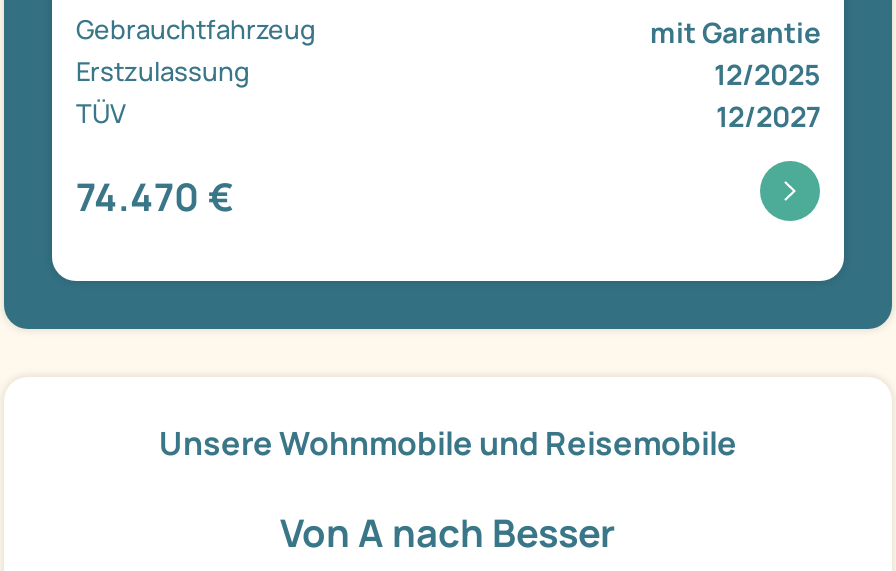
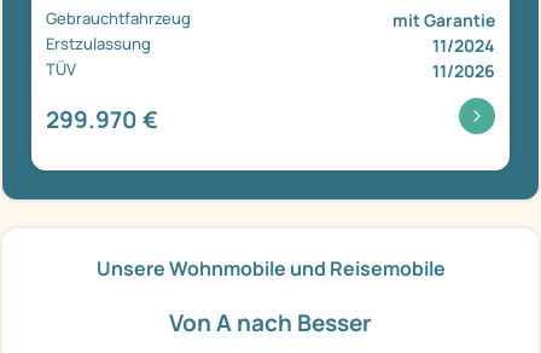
[714,55,820,93] 12/2025 -> [432,34,495,57] 11/2024
[716,97,820,135] 12/2027 -> [432,59,495,82] 11/2026
[76,171,234,223] 74.470 € -> [46,104,158,136] 299.970 €

